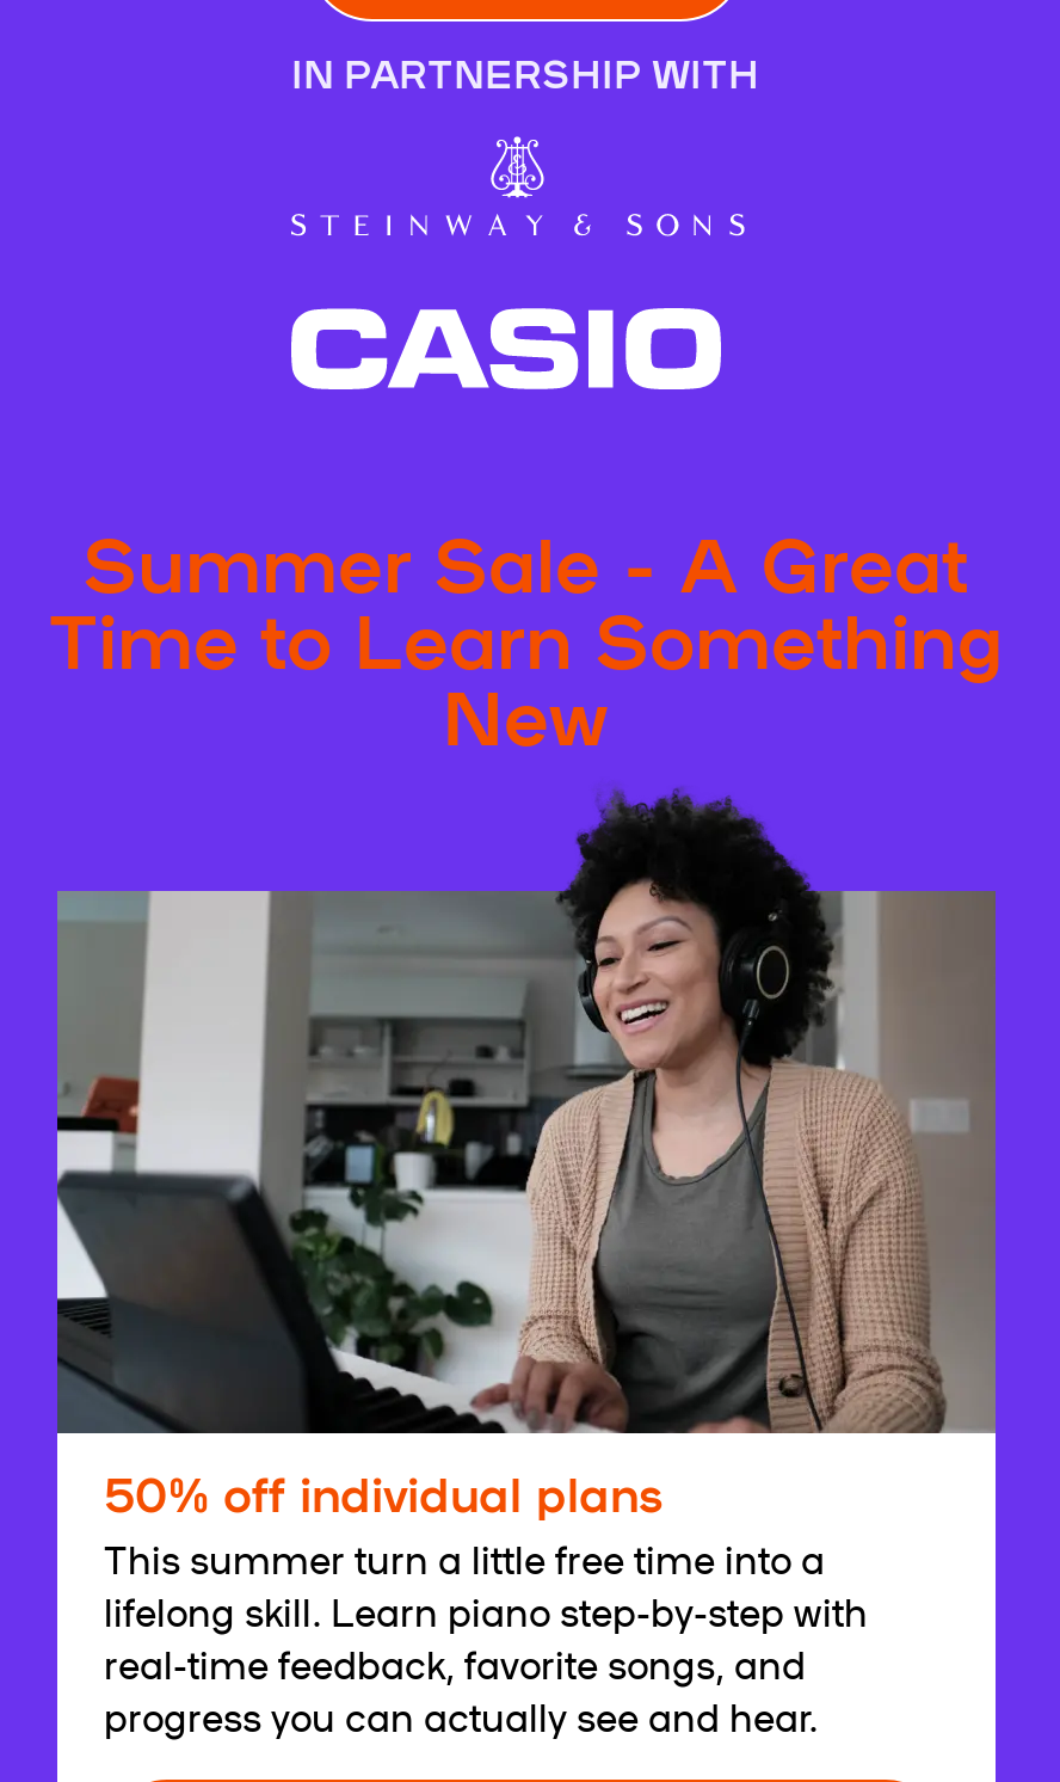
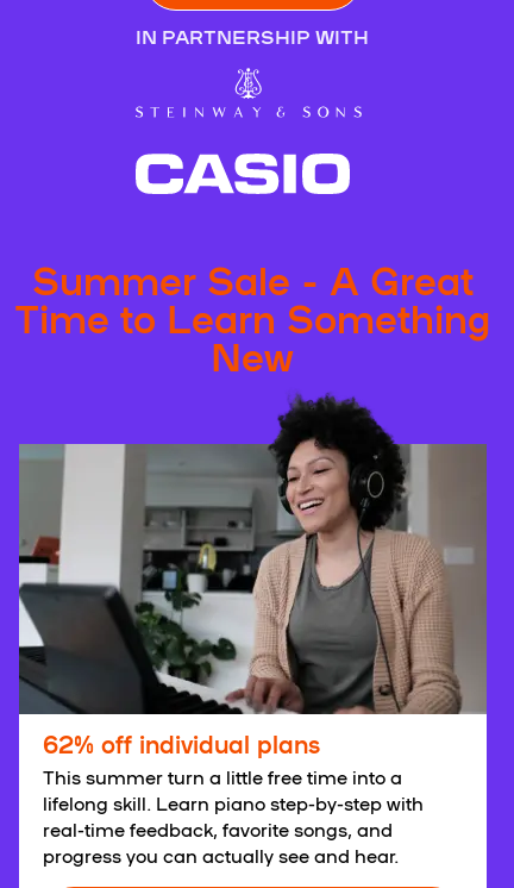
[104,1456,662,1523] 50% off individual plans -> [42,726,319,759] 62% off individual plans

